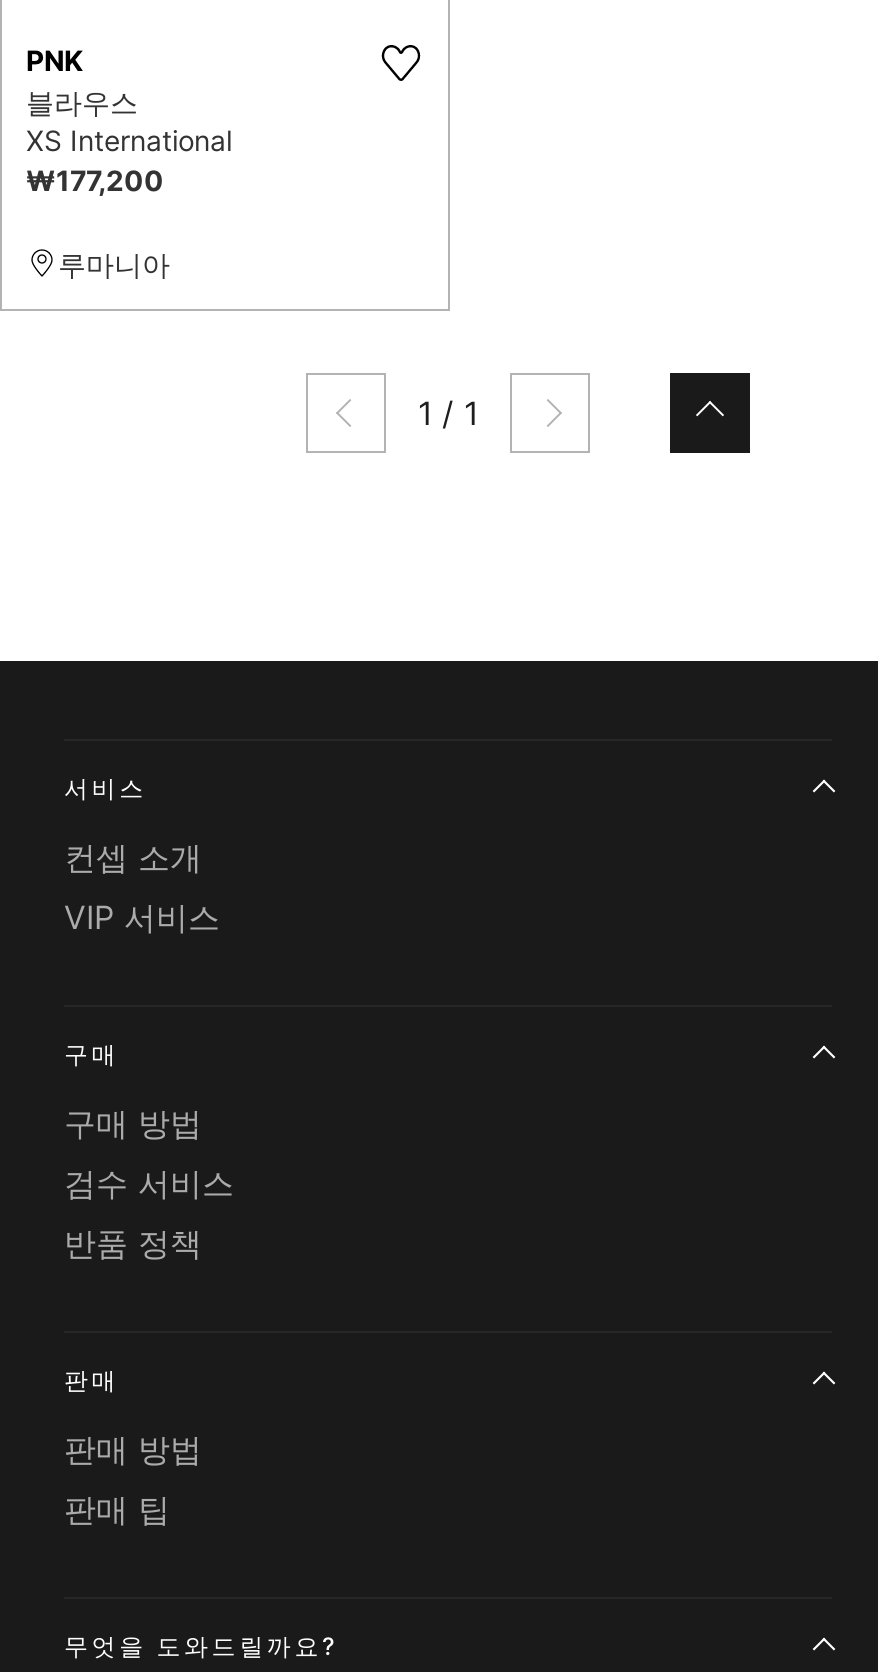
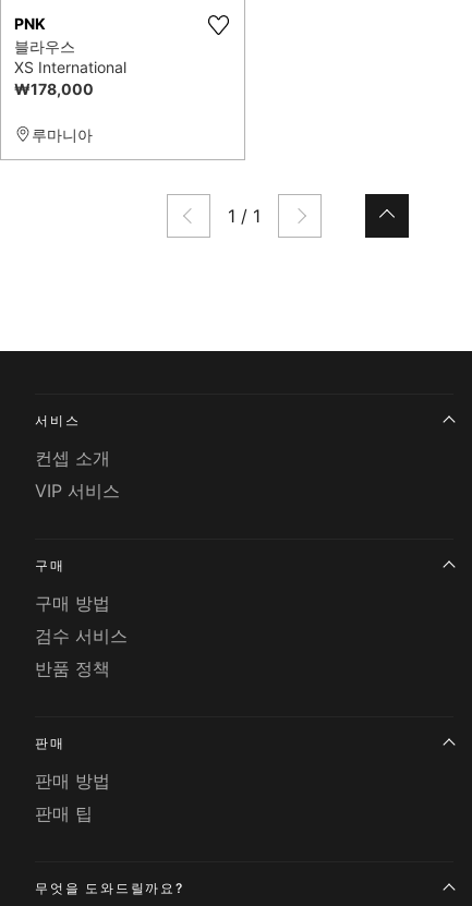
[26,163,164,197] ₩177,200 -> [14,79,94,98] ₩178,000

